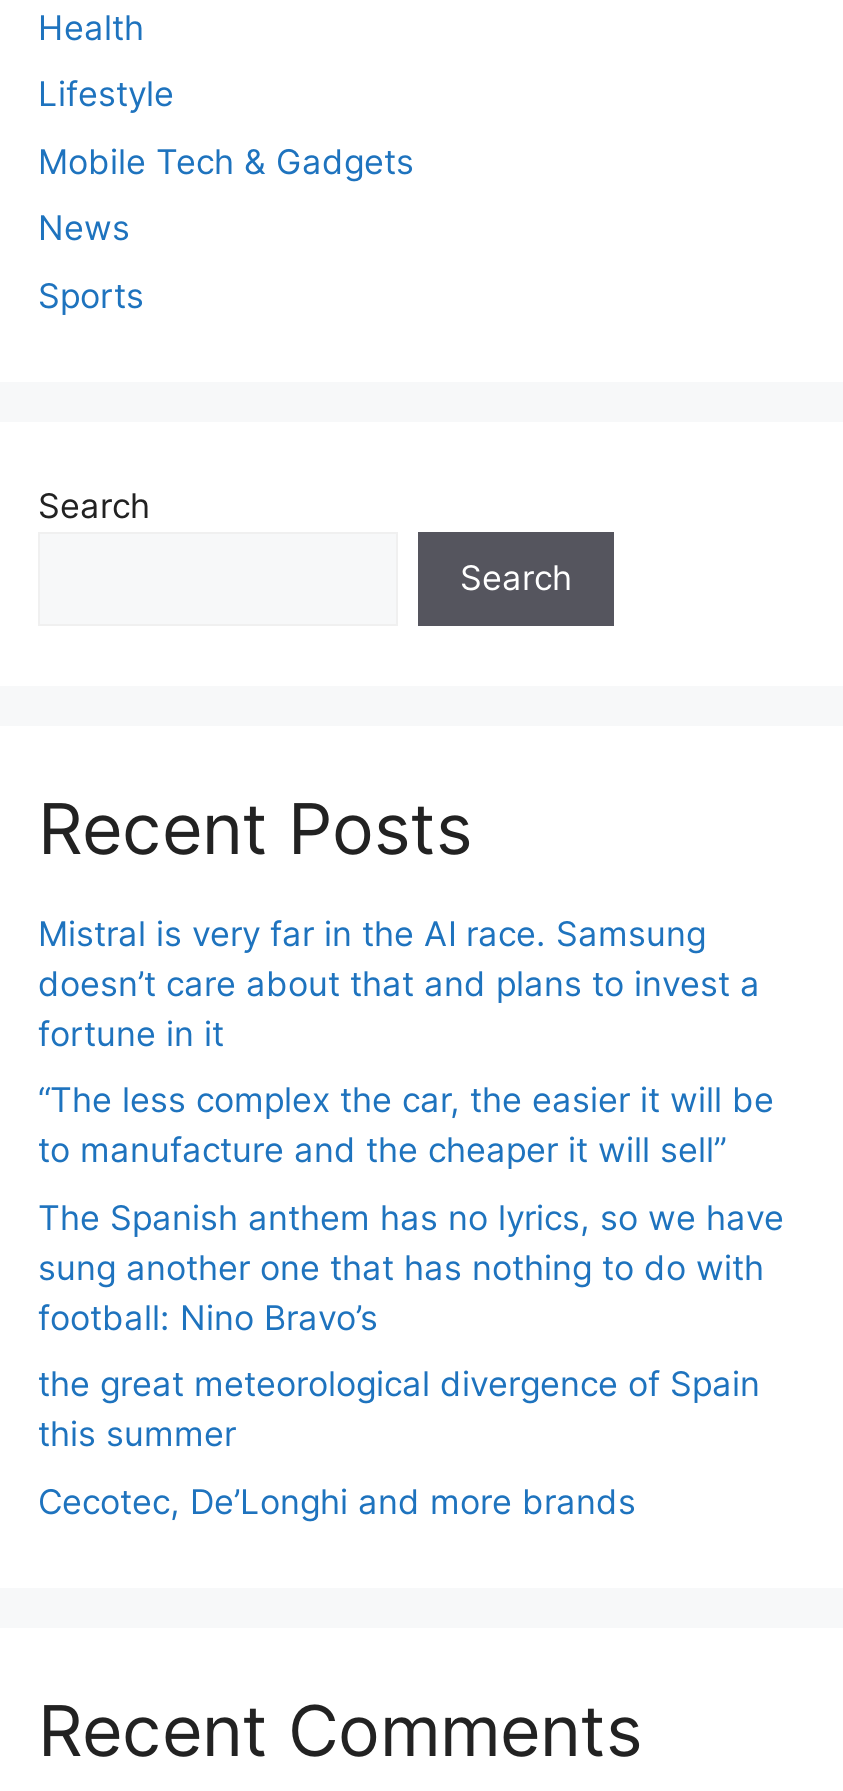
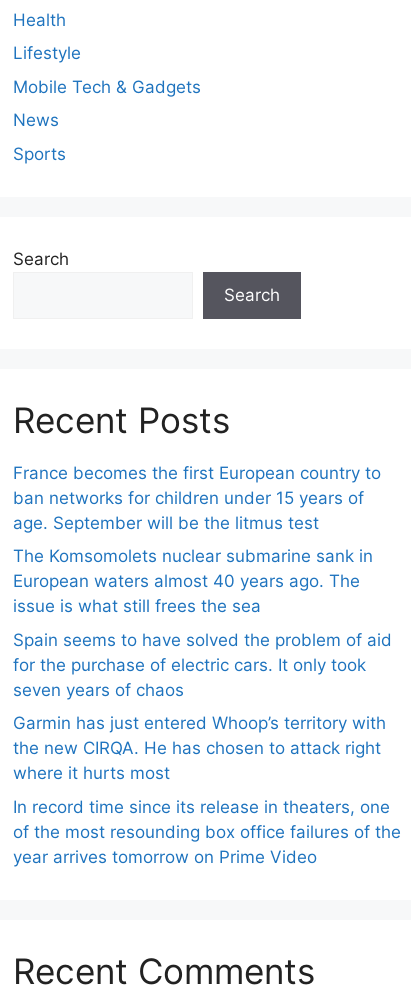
[38,914,760,1054] Mistral is very far in the AI race. Samsung | doesn’t care about that and plans to invest a | fortune in it -> [13,463,381,533] France becomes the first European country to | ban networks for children under 15 years of | age. September will be the litmus test
[38,1081,774,1171] “The less complex the car, the easier it will be | to manufacture and the cheaper it will sell” -> [13,546,373,616] The Komsomolets nuclear submarine sank in | European waters almost 40 years ago. The | issue is what still frees the sea
[38,1198,784,1338] The Spanish anthem has no lyrics, so we have | sung another one that has nothing to do with | football: Nino Bravo’s -> [13,630,392,700] Spain seems to have solved the problem of aid | for the purchase of electric cars. It only took | seven years of chaos
[38,1365,760,1455] the great meteorological divergence of Spain | this summer -> [13,713,386,783] Garmin has just entered Whoop’s territory with | the new CIRQA. He has chosen to attack right | where it hurts most
[38,1482,636,1522] Cecotec, De’Longhi and more brands -> [13,797,401,867] In record time since its release in theaters, one | of the most resounding box office failures of the | year arrives tomorrow on Prime Video

